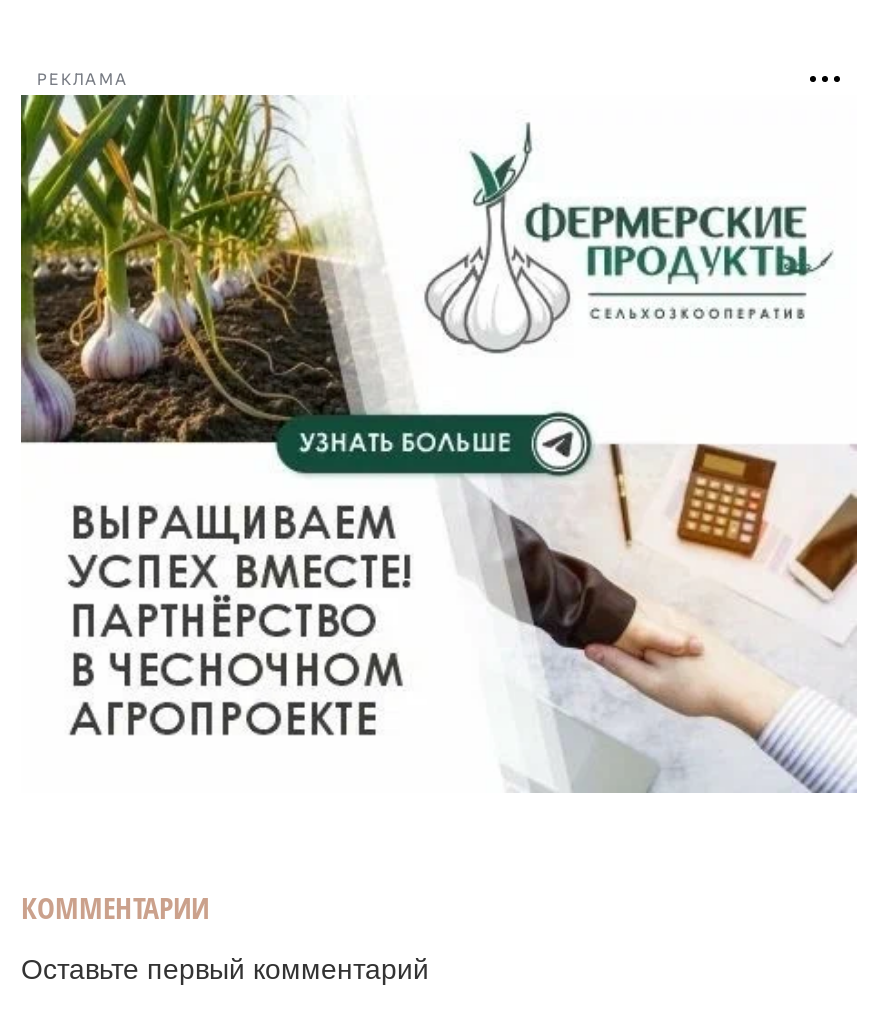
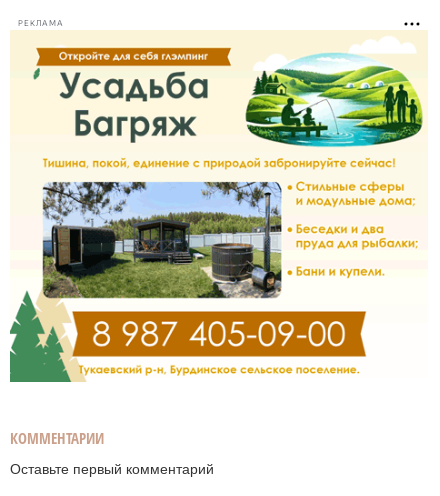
[19,92,859,796] [image] -> [9,31,428,383] [image]

